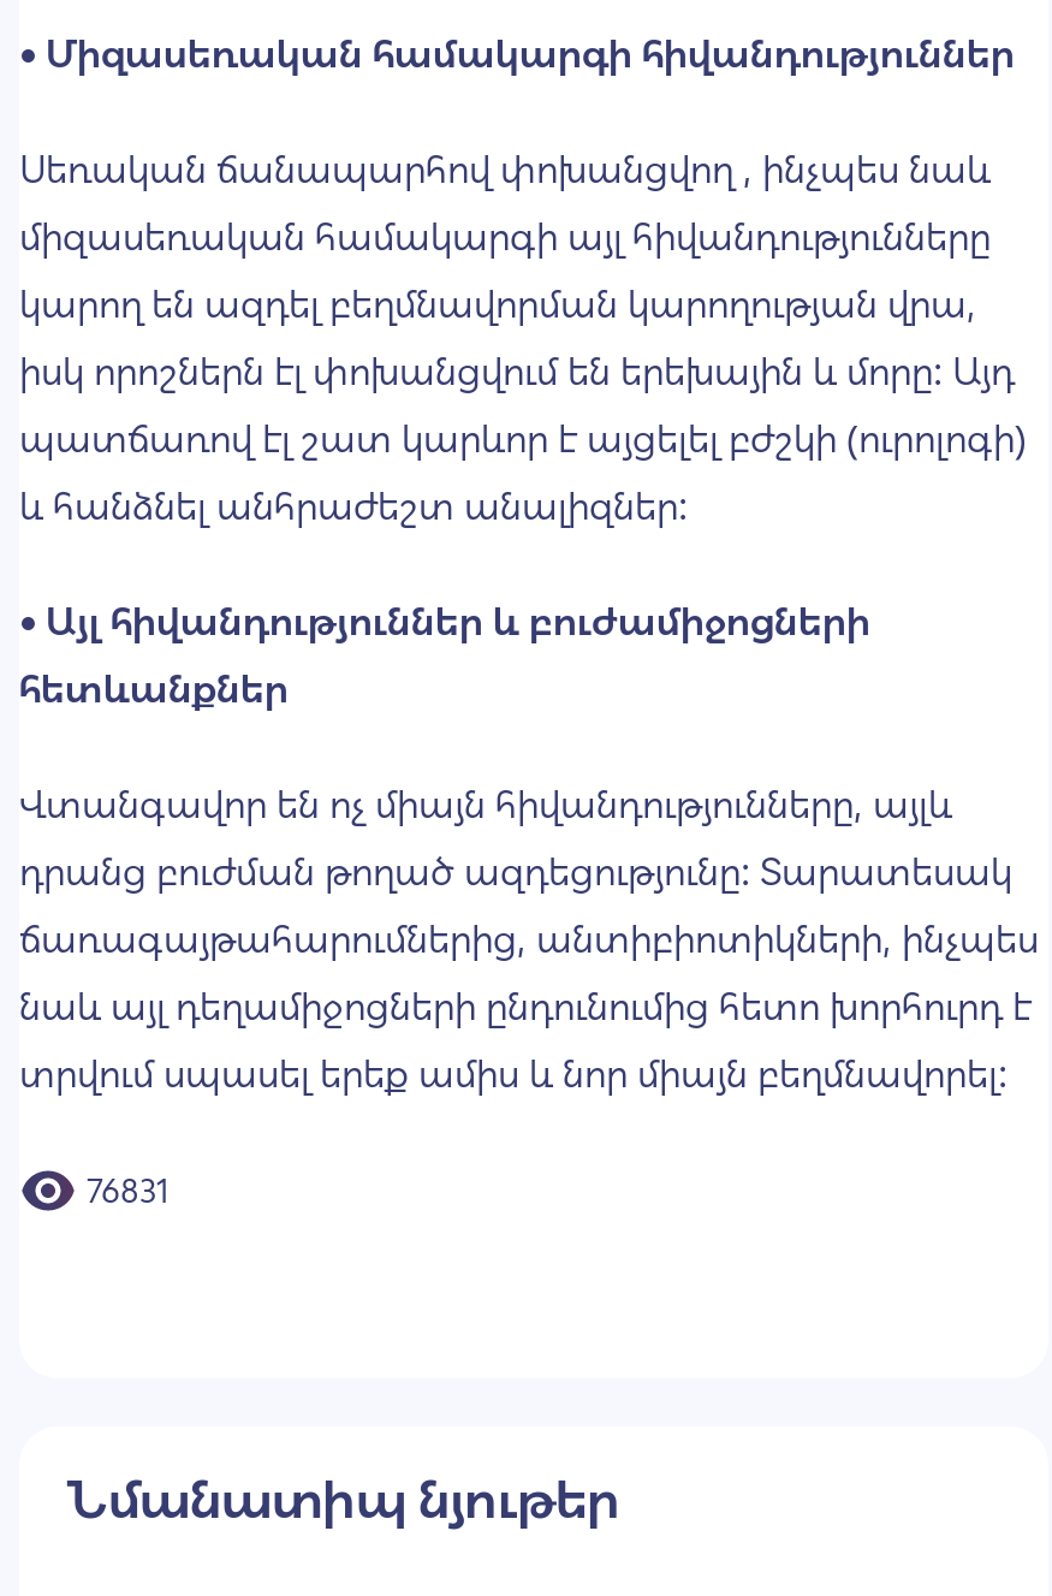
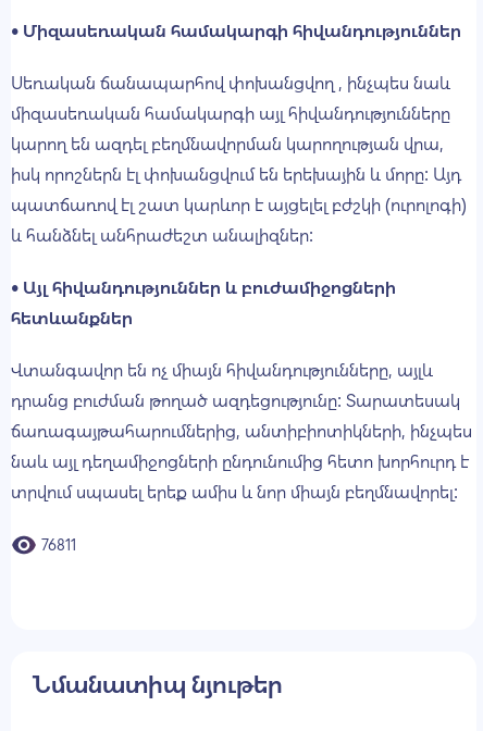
[77,1170,168,1211] 76831 -> [37,536,76,554] 76811

